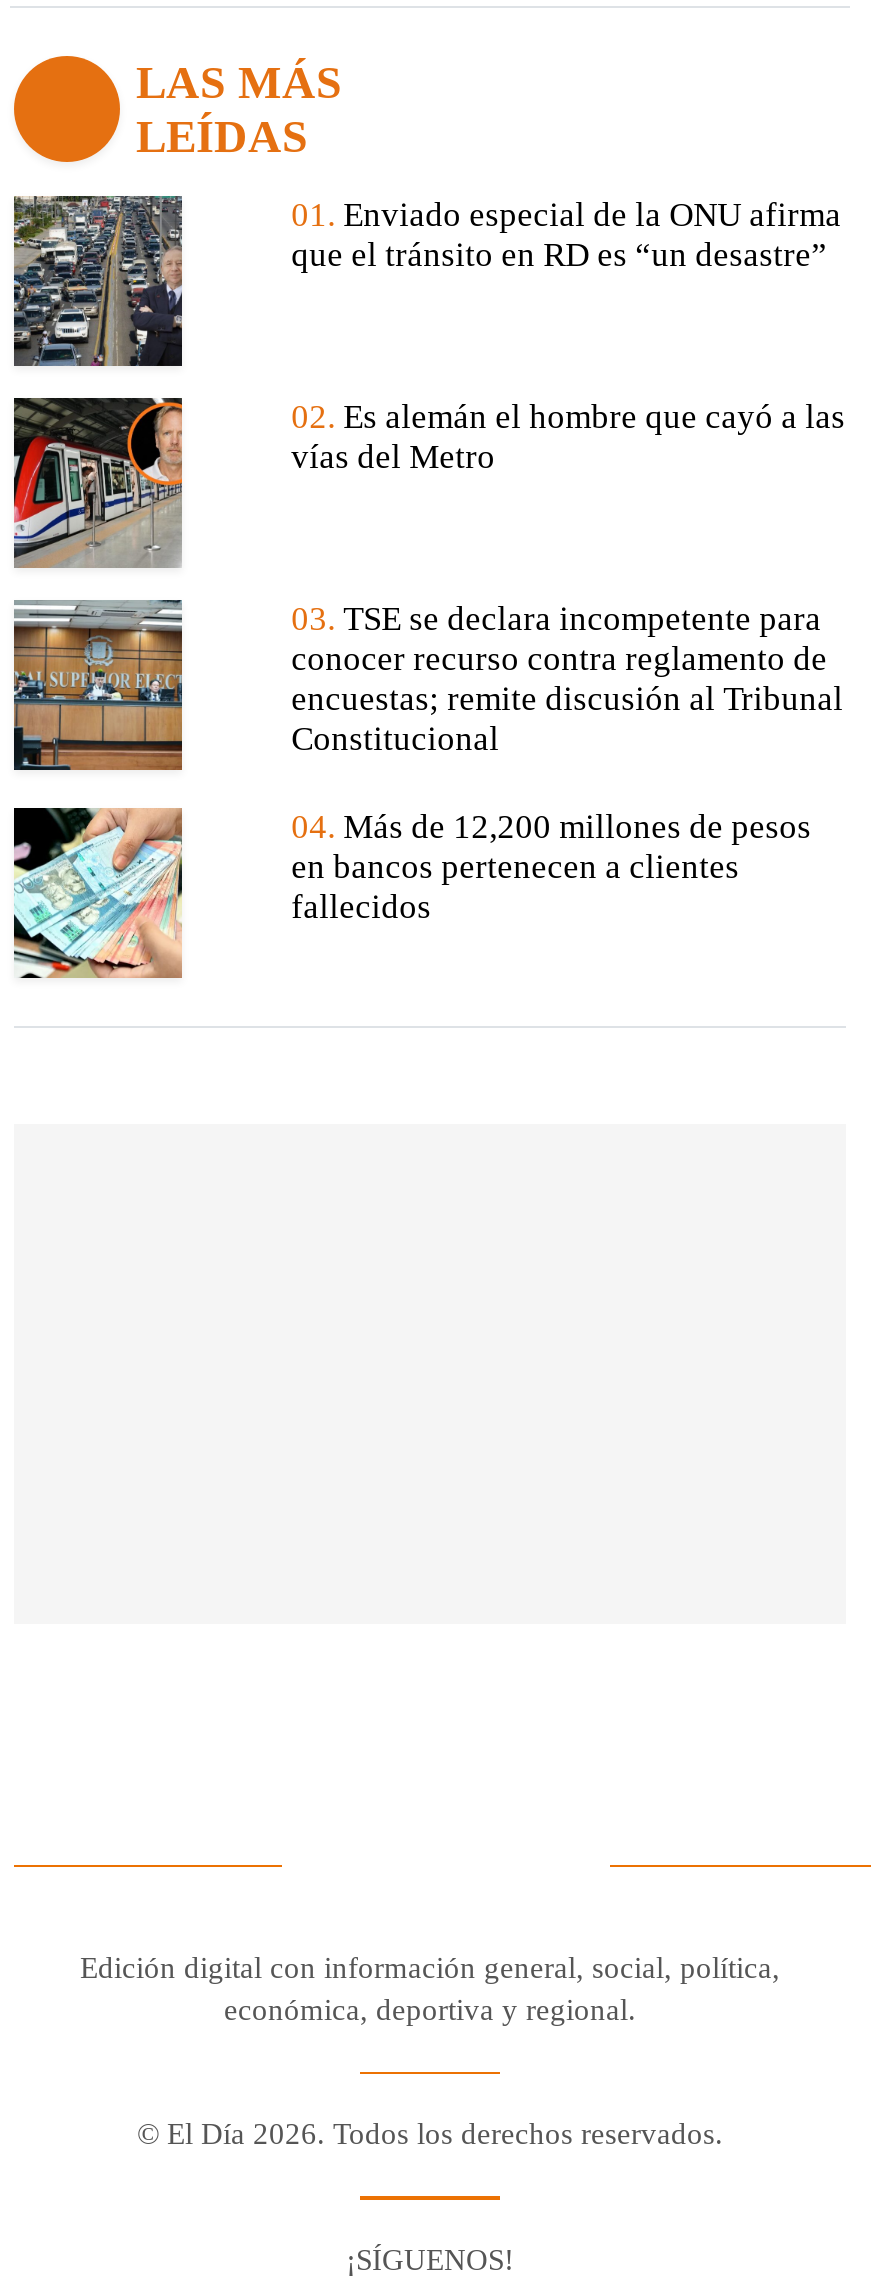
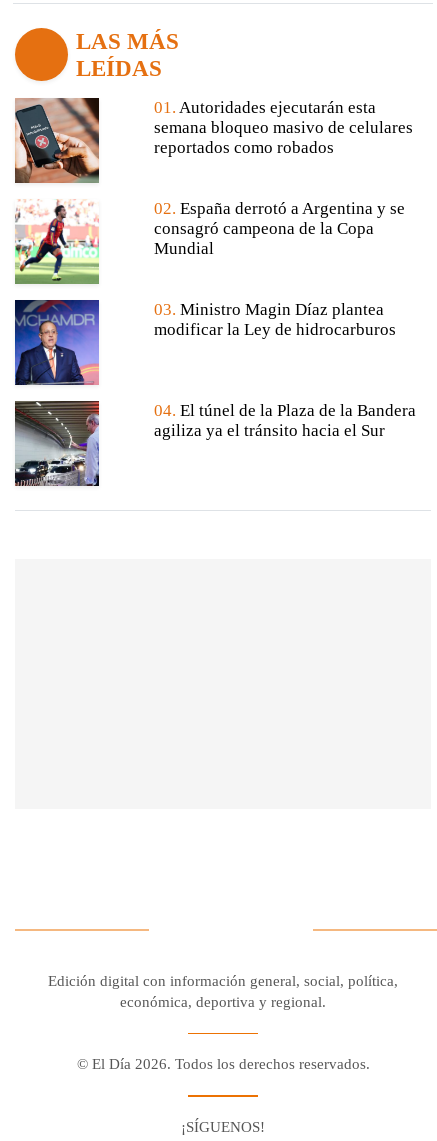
[12,194,184,368] [image] -> [14,97,100,184] [image]
[291,196,841,274] 01. Enviado especial de la ONU afirma | que el tránsito en RD es “un desastre” -> [154,98,413,157] 01. Autoridades ejecutarán esta | semana bloqueo masivo de celulares | reportados como robados
[12,396,184,568] [image] -> [14,199,100,284] [image]
[291,398,845,476] 02. Es alemán el hombre que cayó a las | vías del Metro -> [154,199,405,258] 02. España derrotó a Argentina y se | consagró campeona de la Copa | Mundial
[12,598,184,772] [image] -> [14,300,100,386] [image]
[291,600,843,758] 03. TSE se declara incompetente para | conocer recurso contra reglamento de | encuestas; remite discusión al Tribunal | Constitucional -> [154,300,396,339] 03. Ministro Magin Díaz plantea | modificar la Ley de hidrocarburos
[14,806,184,980] [image] -> [14,400,100,487] [image]
[291,808,811,926] 04. Más de 12,200 millones de pesos | en bancos pertenecen a clientes | fallecidos -> [154,401,416,440] 04. El túnel de la Plaza de la Bandera | agiliza ya el tránsito hacia el Sur

